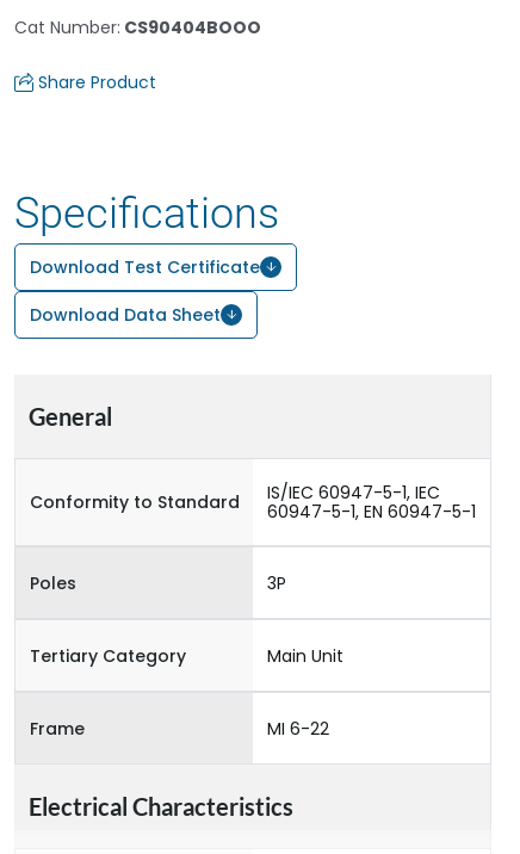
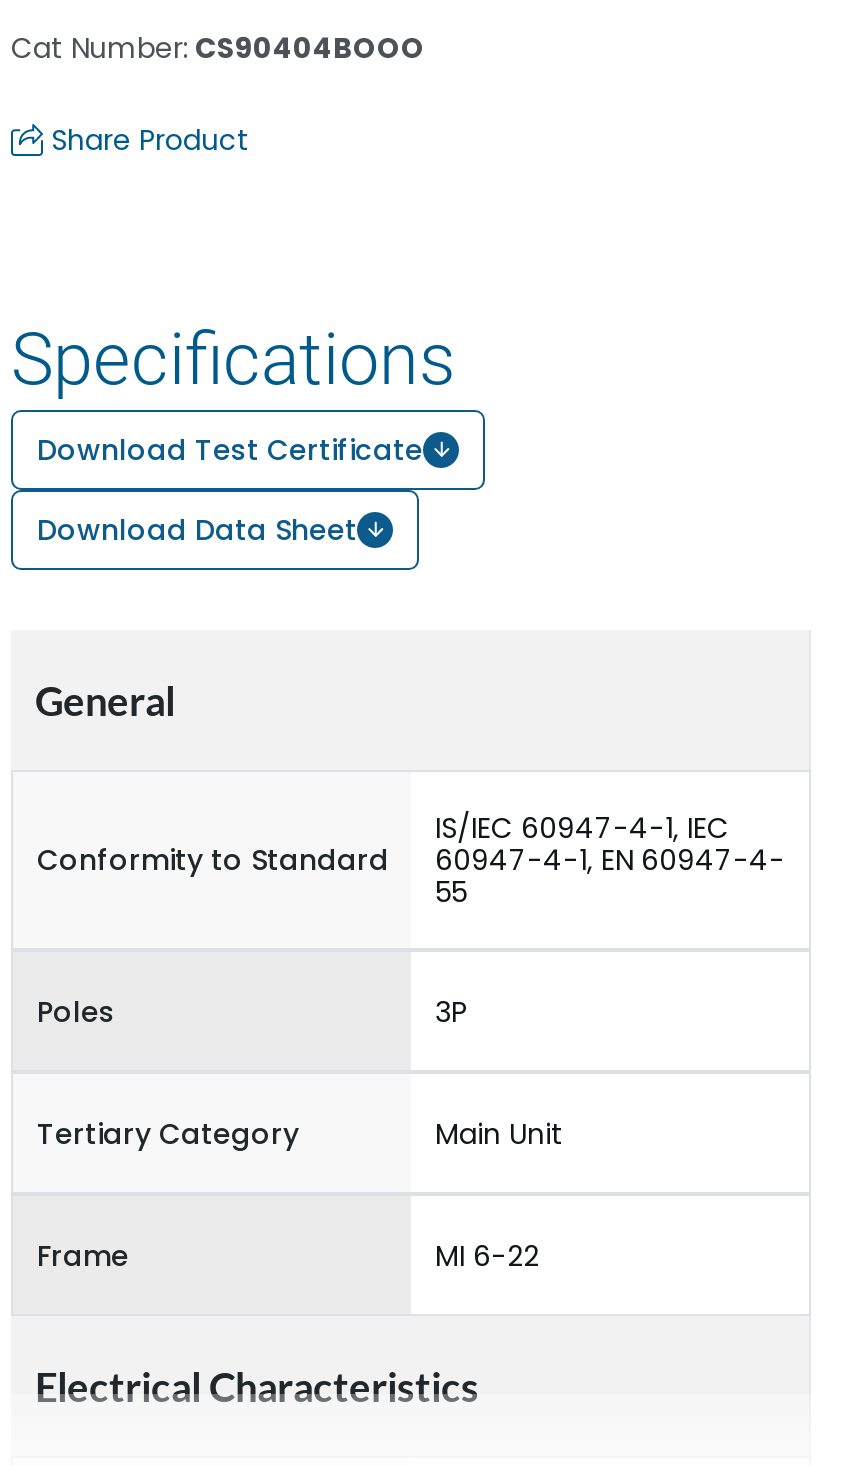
[267,481,476,524] IS/IEC 60947-5-1, IEC | 60947-5-1, EN 60947-5-1 -> [435,808,785,912] IS/IEC 60947-4-1, IEC | 60947-4-1, EN 60947-4- | 55

